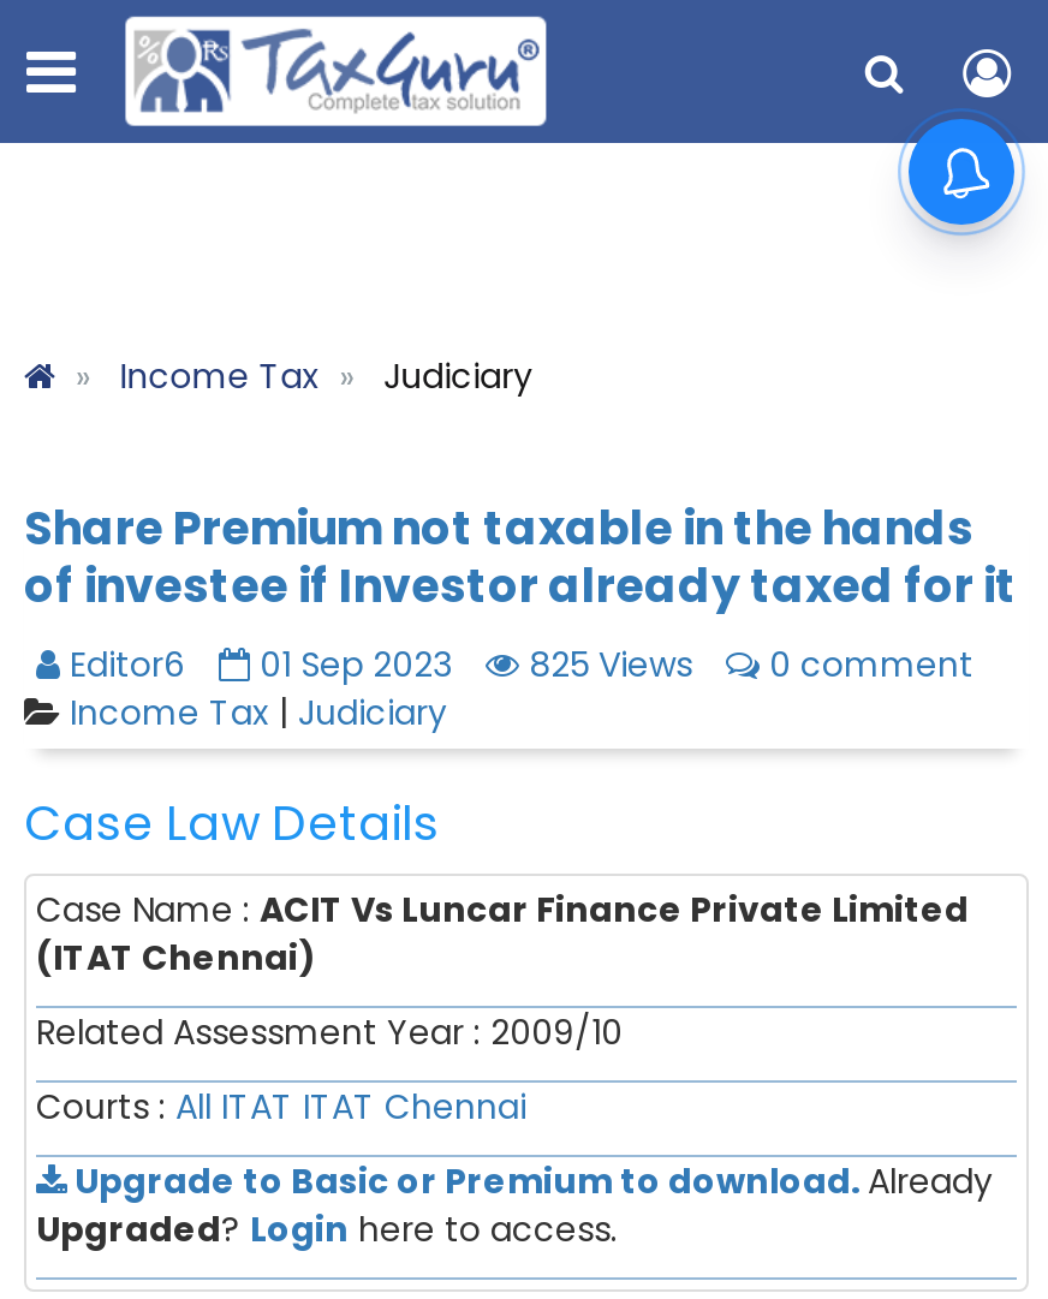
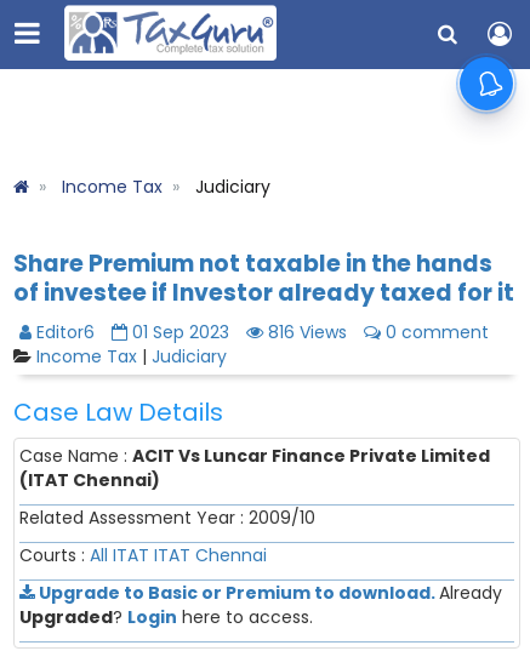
[60,640,973,689] Editor6 01 Sep 2023 825 Views 0 comment -> [32,320,489,344] Editor6 01 Sep 2023 816 Views 0 comment

